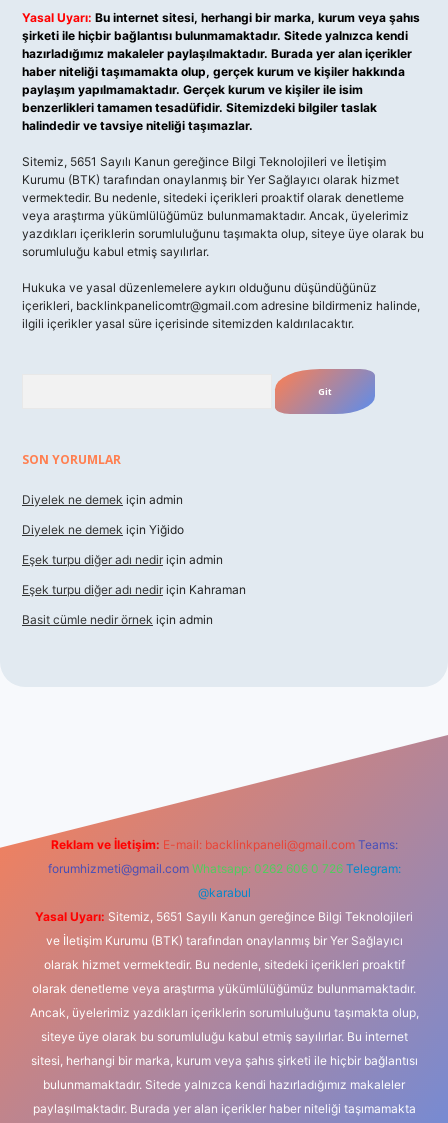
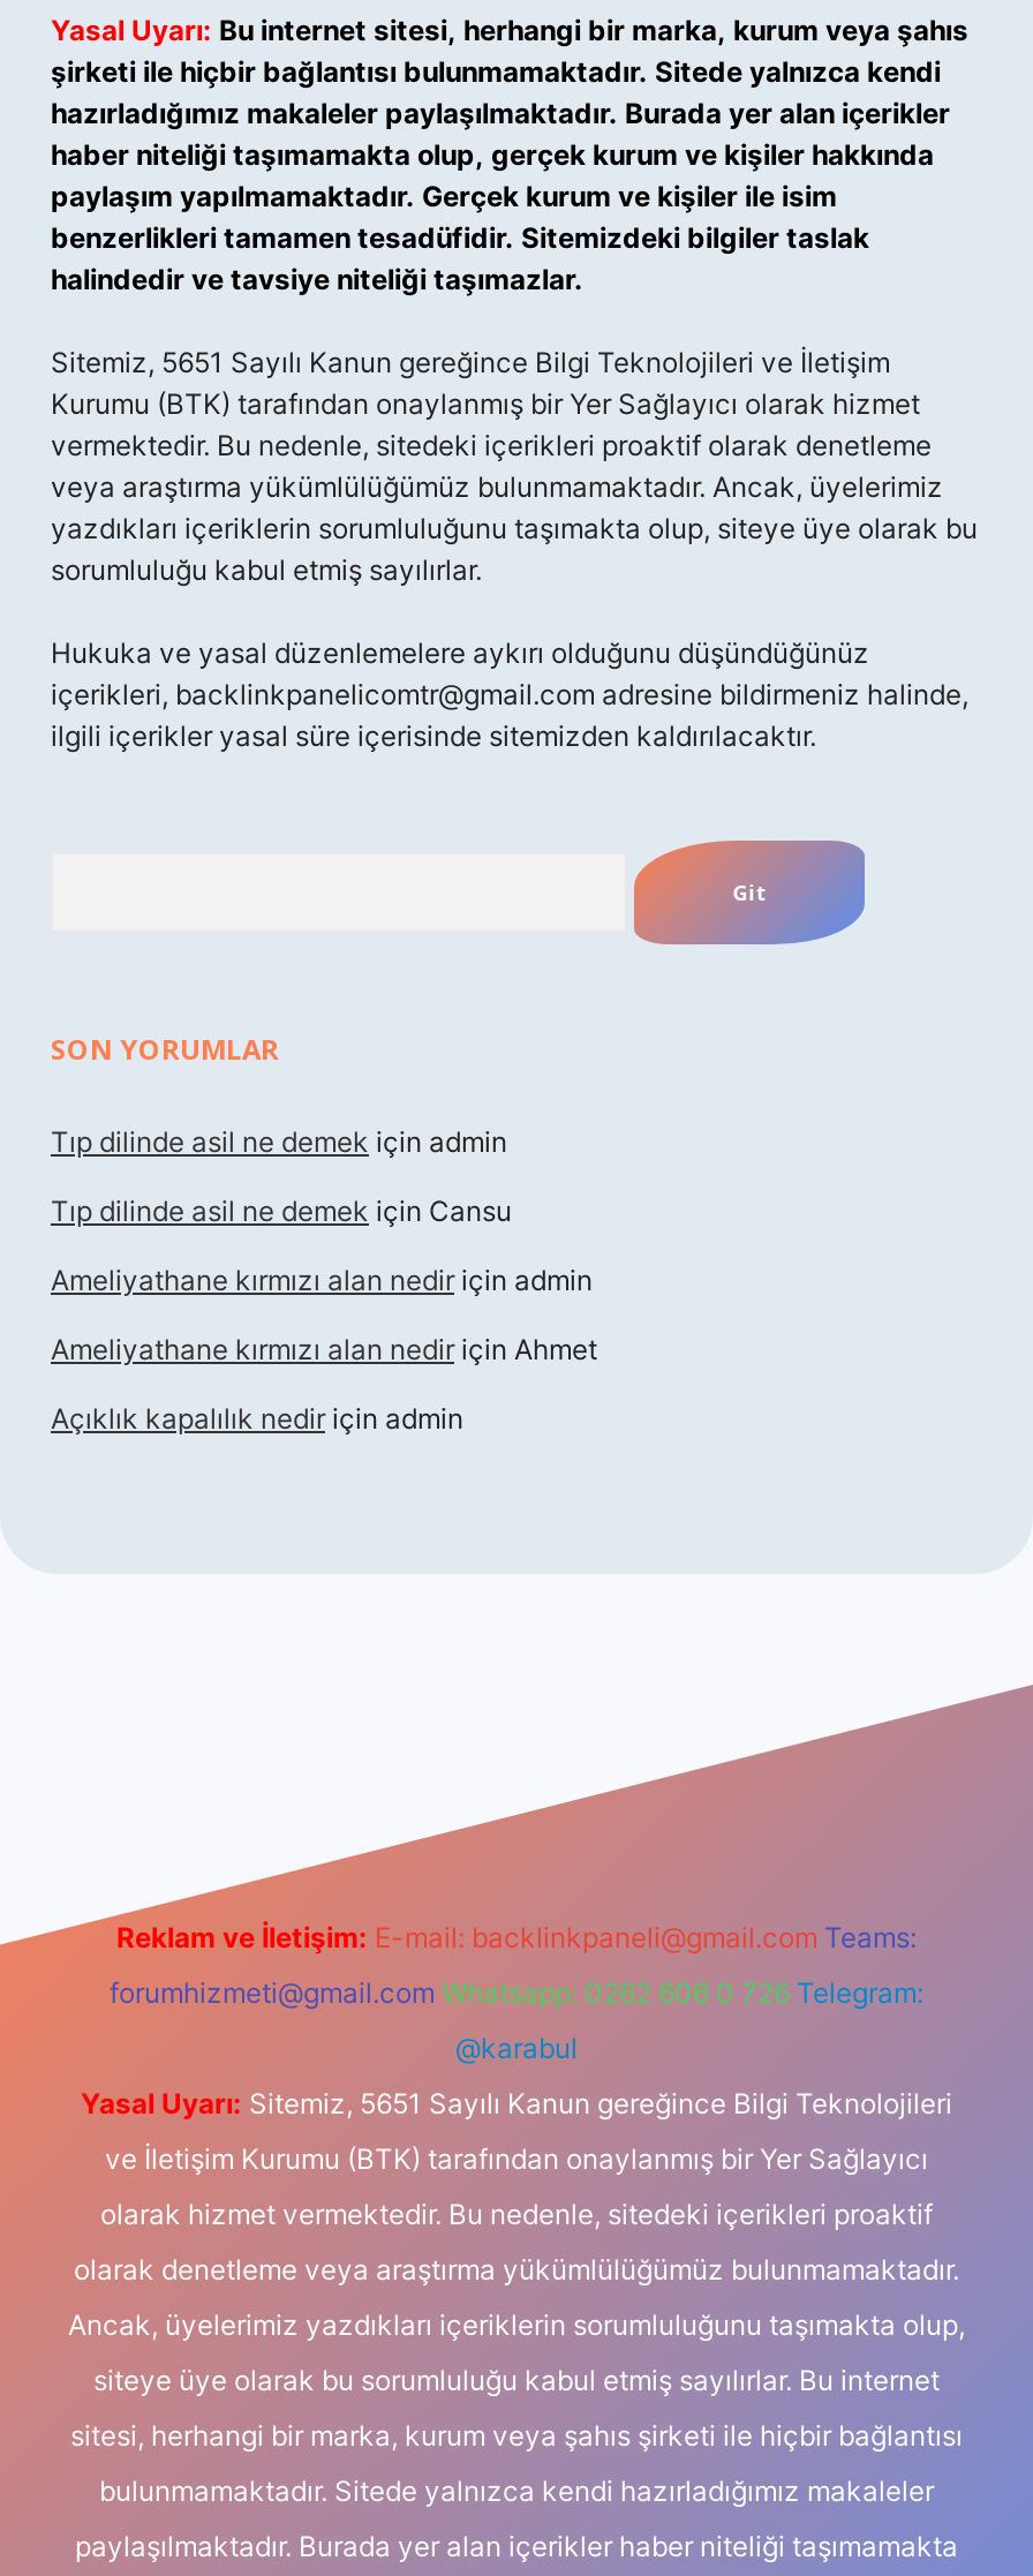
[22,492,183,507] Diyelek ne demek için admin -> [51,1124,507,1159] Tıp dilinde asil ne demek için admin
[22,522,184,537] Diyelek ne demek için Yiğido -> [51,1193,512,1228] Tıp dilinde asil ne demek için Cansu
[22,552,223,567] Eşek turpu diğer adı nedir için admin -> [51,1263,593,1297] Ameliyathane kırmızı alan nedir için admin
[22,582,246,597] Eşek turpu diğer adı nedir için Kahraman -> [51,1332,597,1366] Ameliyathane kırmızı alan nedir için Ahmet
[22,612,213,627] Basit cümle nedir örnek için admin -> [51,1401,463,1436] Açıklık kapalılık nedir için admin

